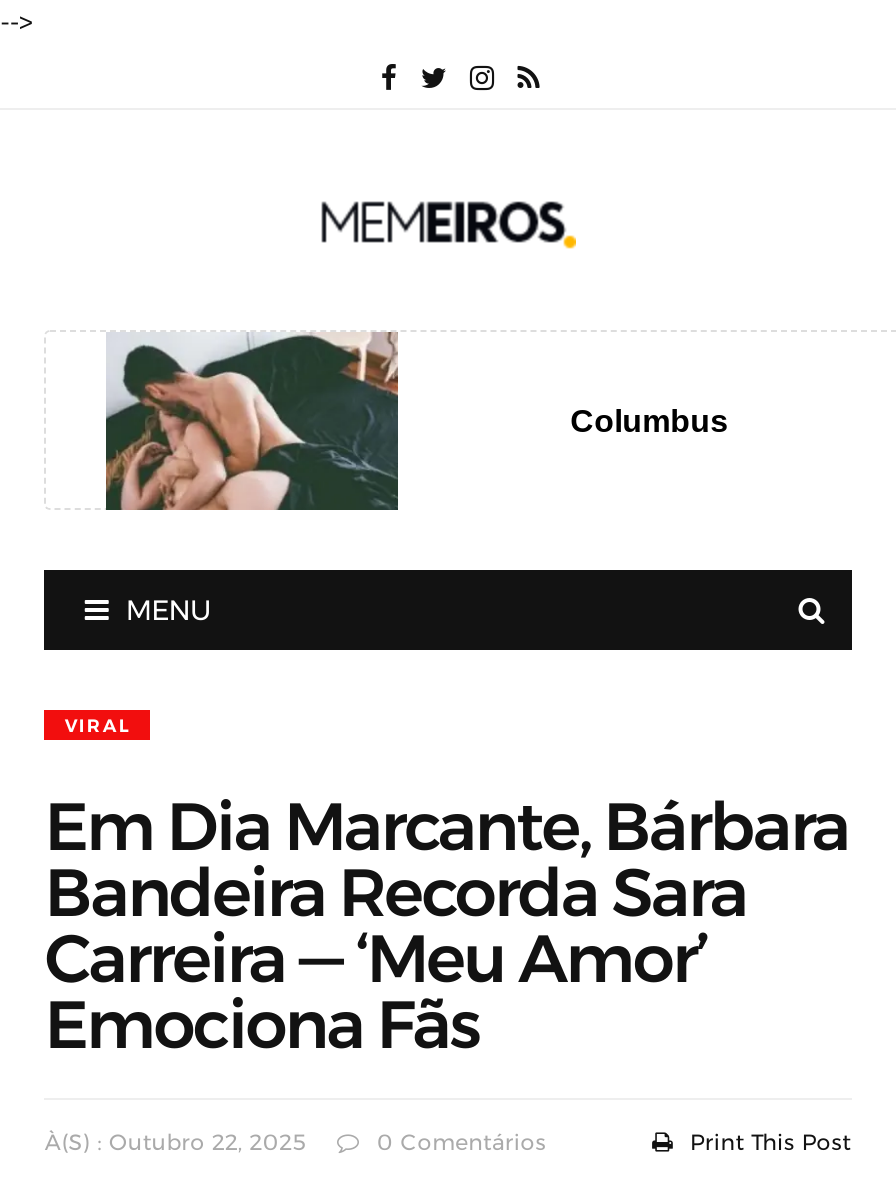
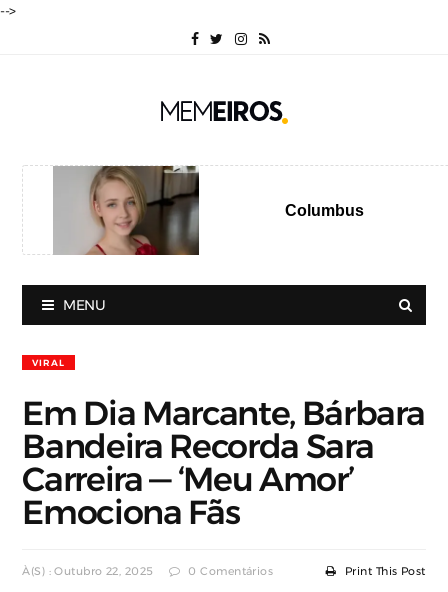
[106,332,400,510] [image] -> [53,165,200,255] [image]

